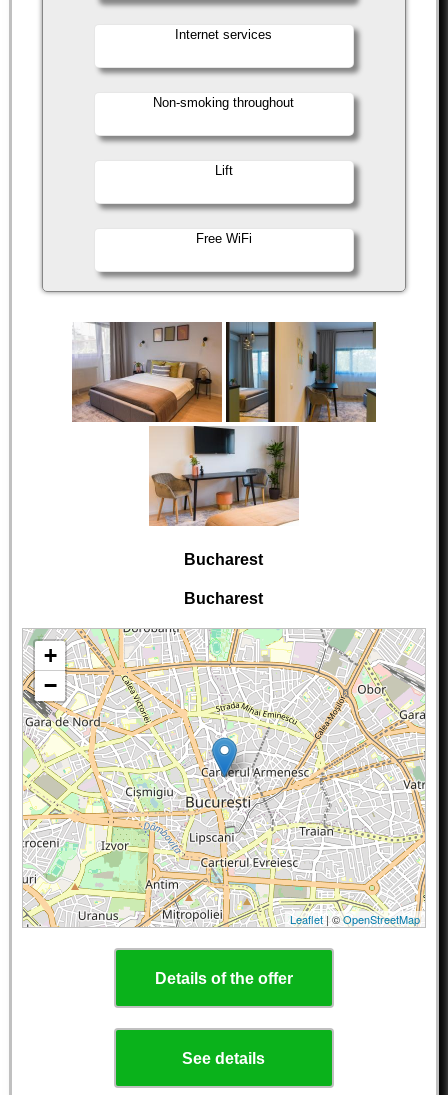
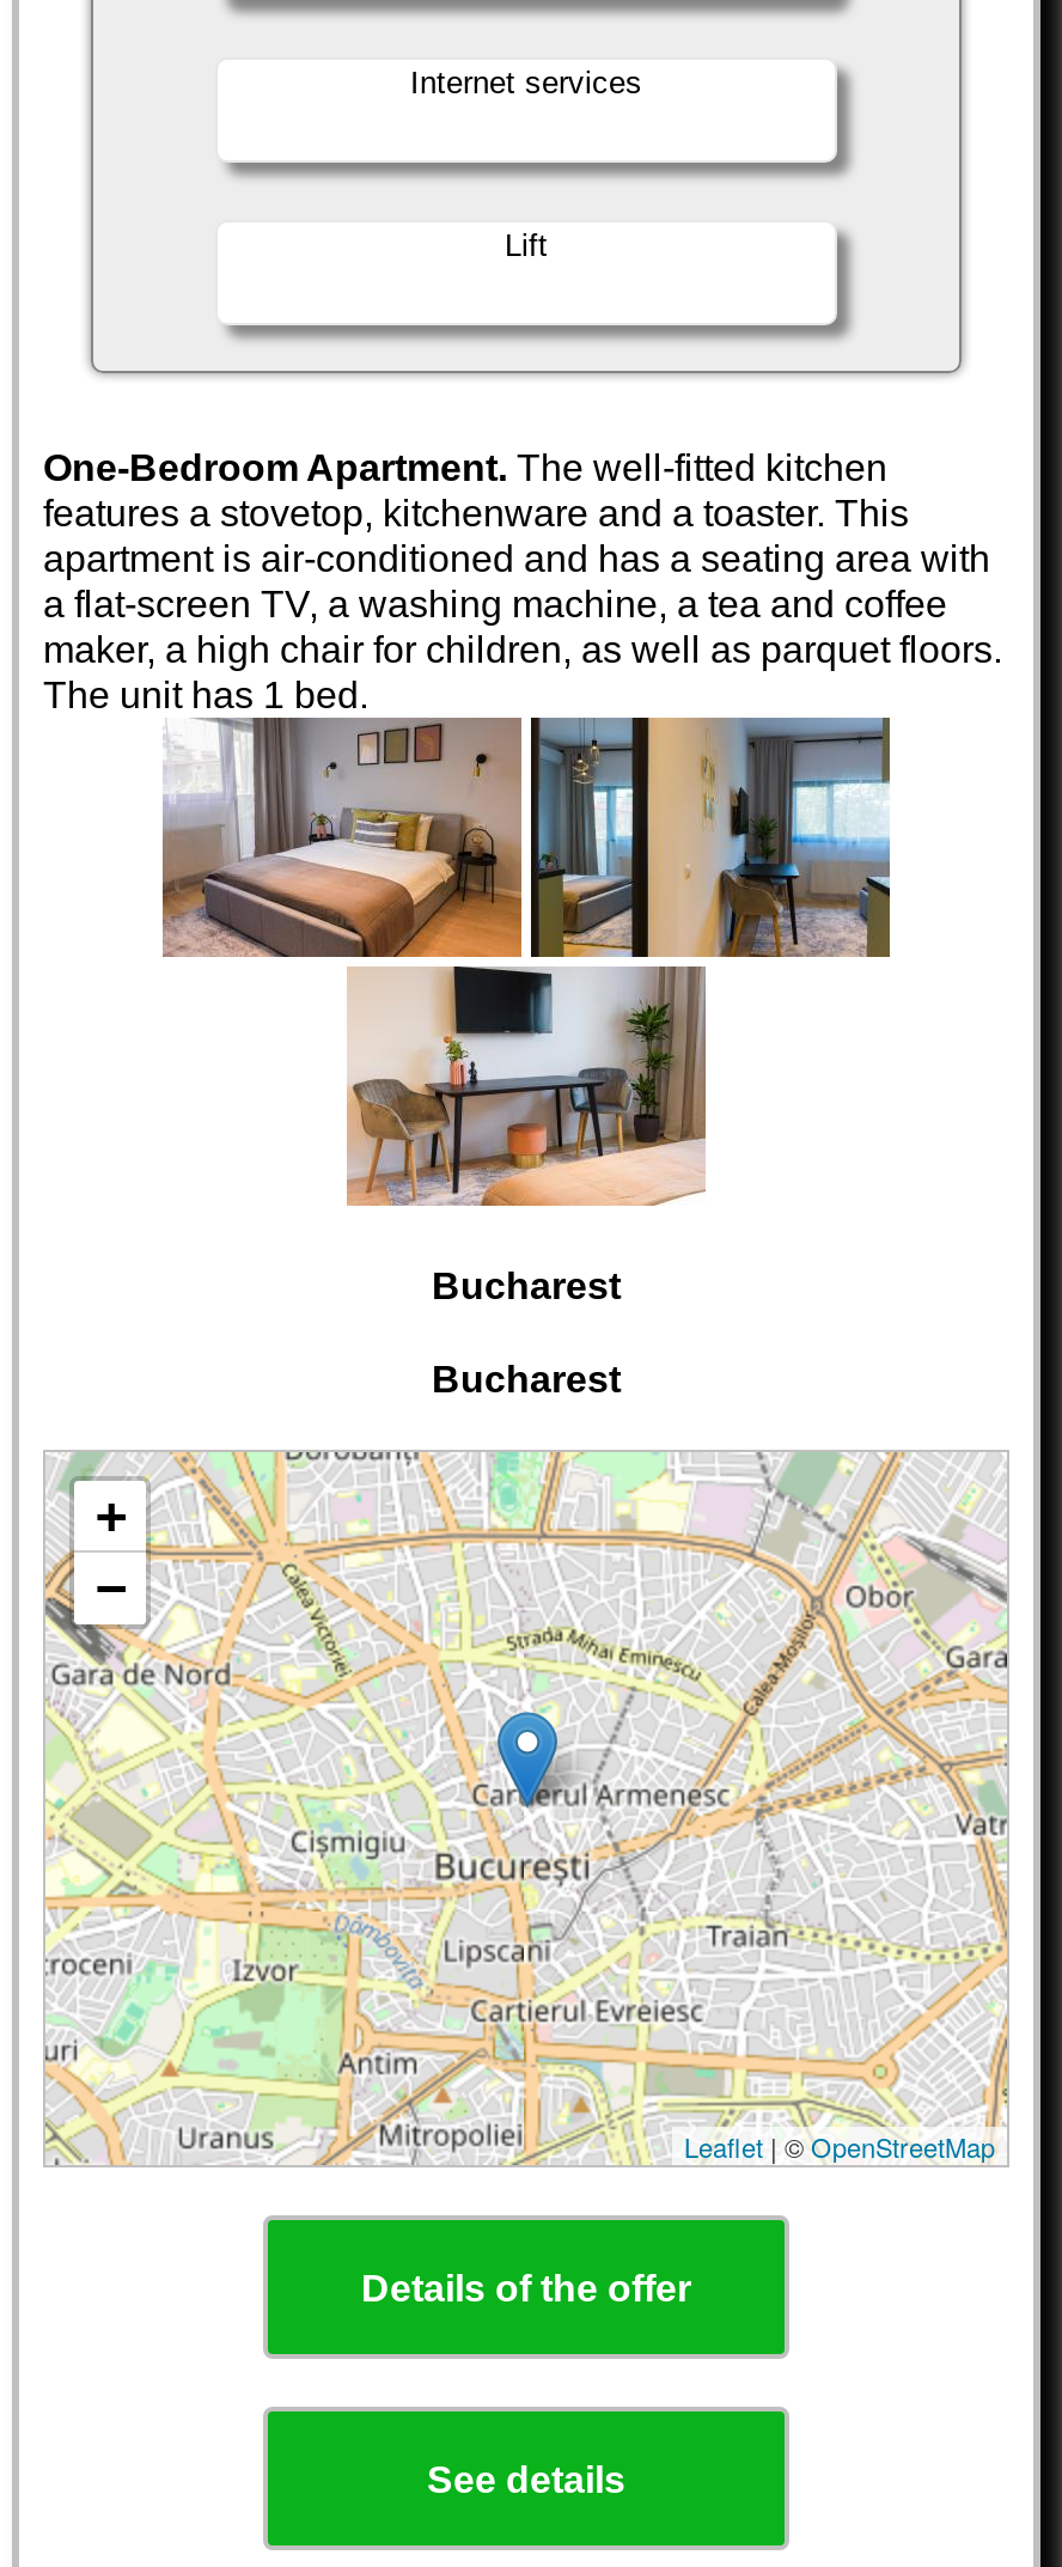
[153,95,294,110] Non-smoking throughout -> none
moved [215,163,233,178] -> [505,227,548,263]: Lift
[196,231,252,246] Free WiFi -> [43,447,1002,715] One-Bedroom Apartment. The well-fitted kitchen | features a stovetop, kitchenware and a toaster. This | apartment is air-conditioned and has a seating area with | a flat-screen TV, a washing machine, a tea and coffee | maker, a high chair for children, as well as parquet floors. | The unit has 1 bed.

